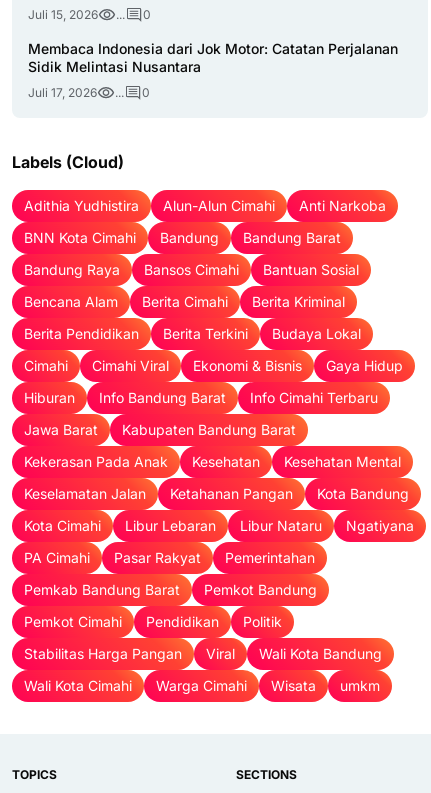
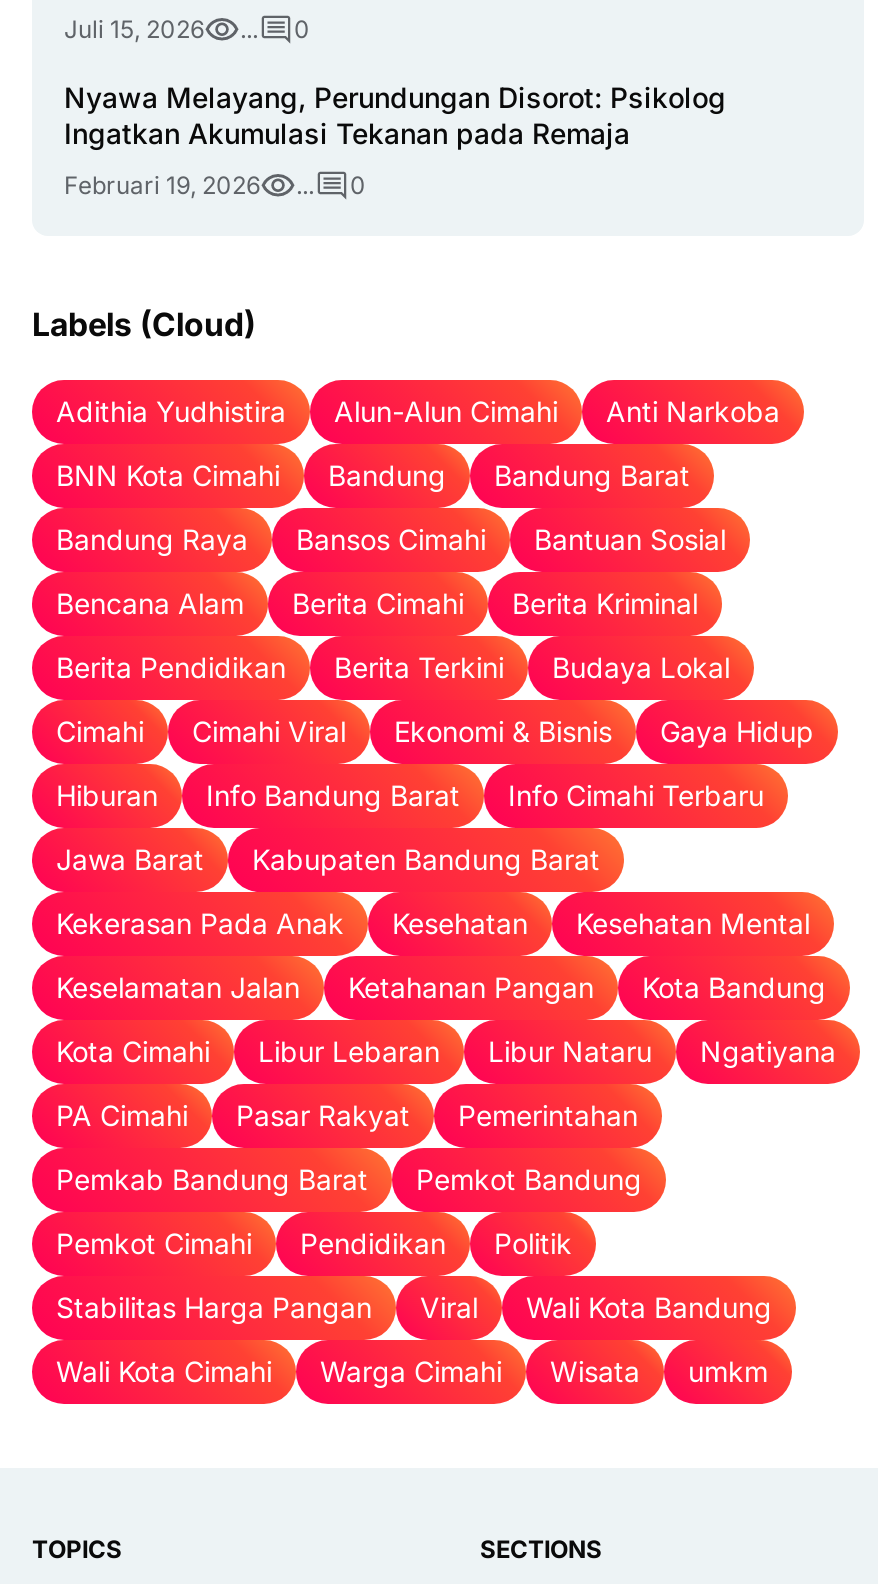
[28,40,398,75] Membaca Indonesia dari Jok Motor: Catatan Perjalanan | Sidik Melintasi Nusantara -> [64,80,726,150] Nyawa Melayang, Perundungan Disorot: Psikolog | Ingatkan Akumulasi Tekanan pada Remaja
[28,85,97,100] Juli 17, 2026 -> [64,170,260,200] Februari 19, 2026

